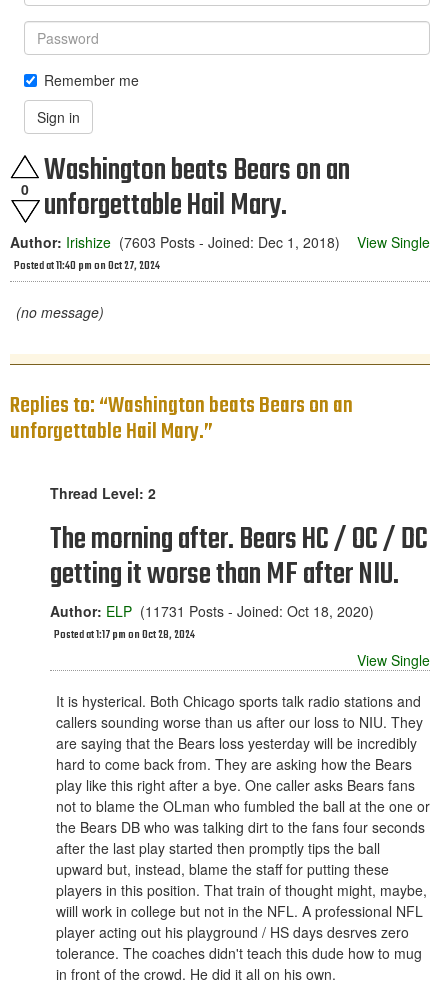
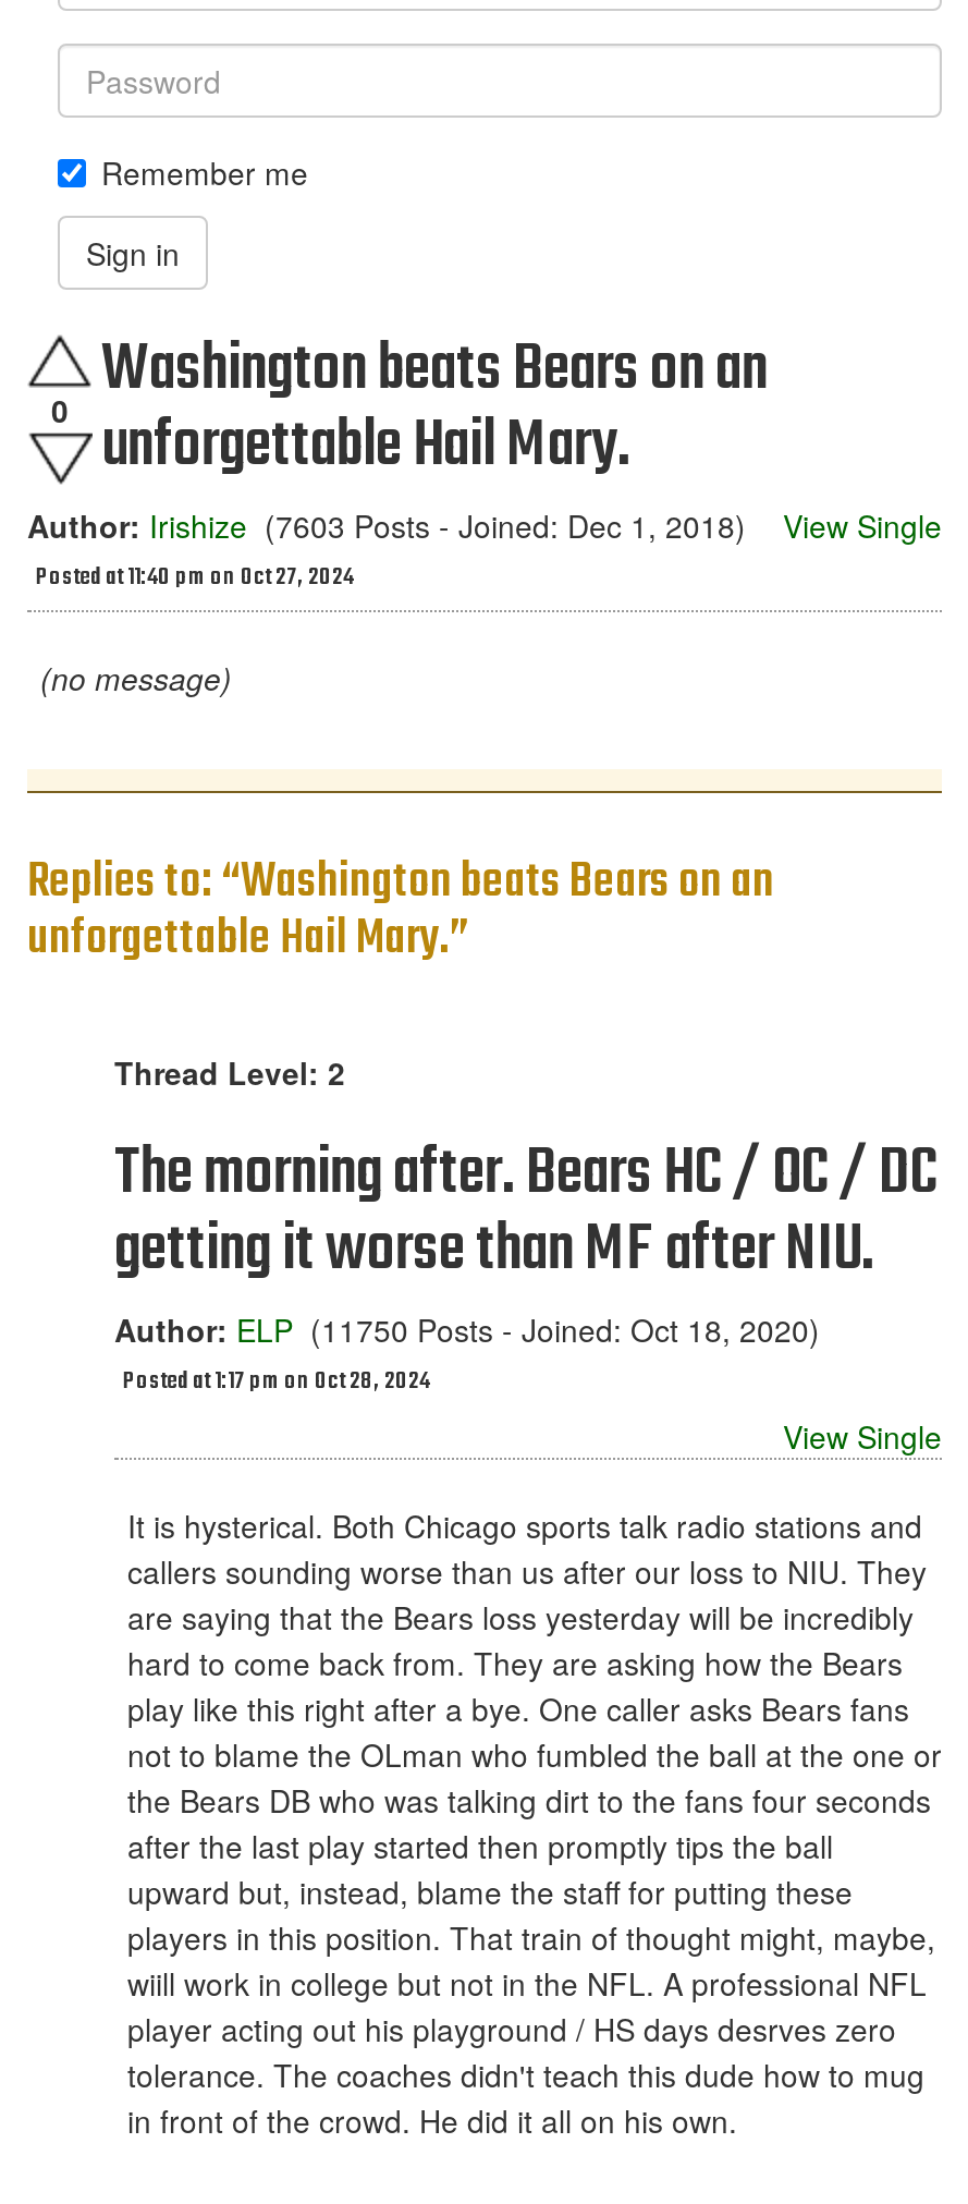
[50,601,374,621] Author: ELP (11731 Posts - Joined: Oct 18, 2020) -> [114,1307,820,1351] Author: ELP (11750 Posts - Joined: Oct 18, 2020)

